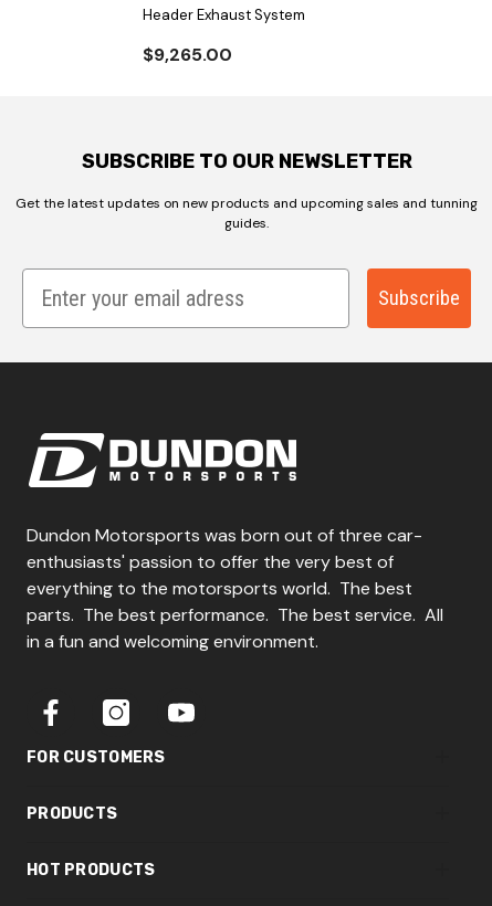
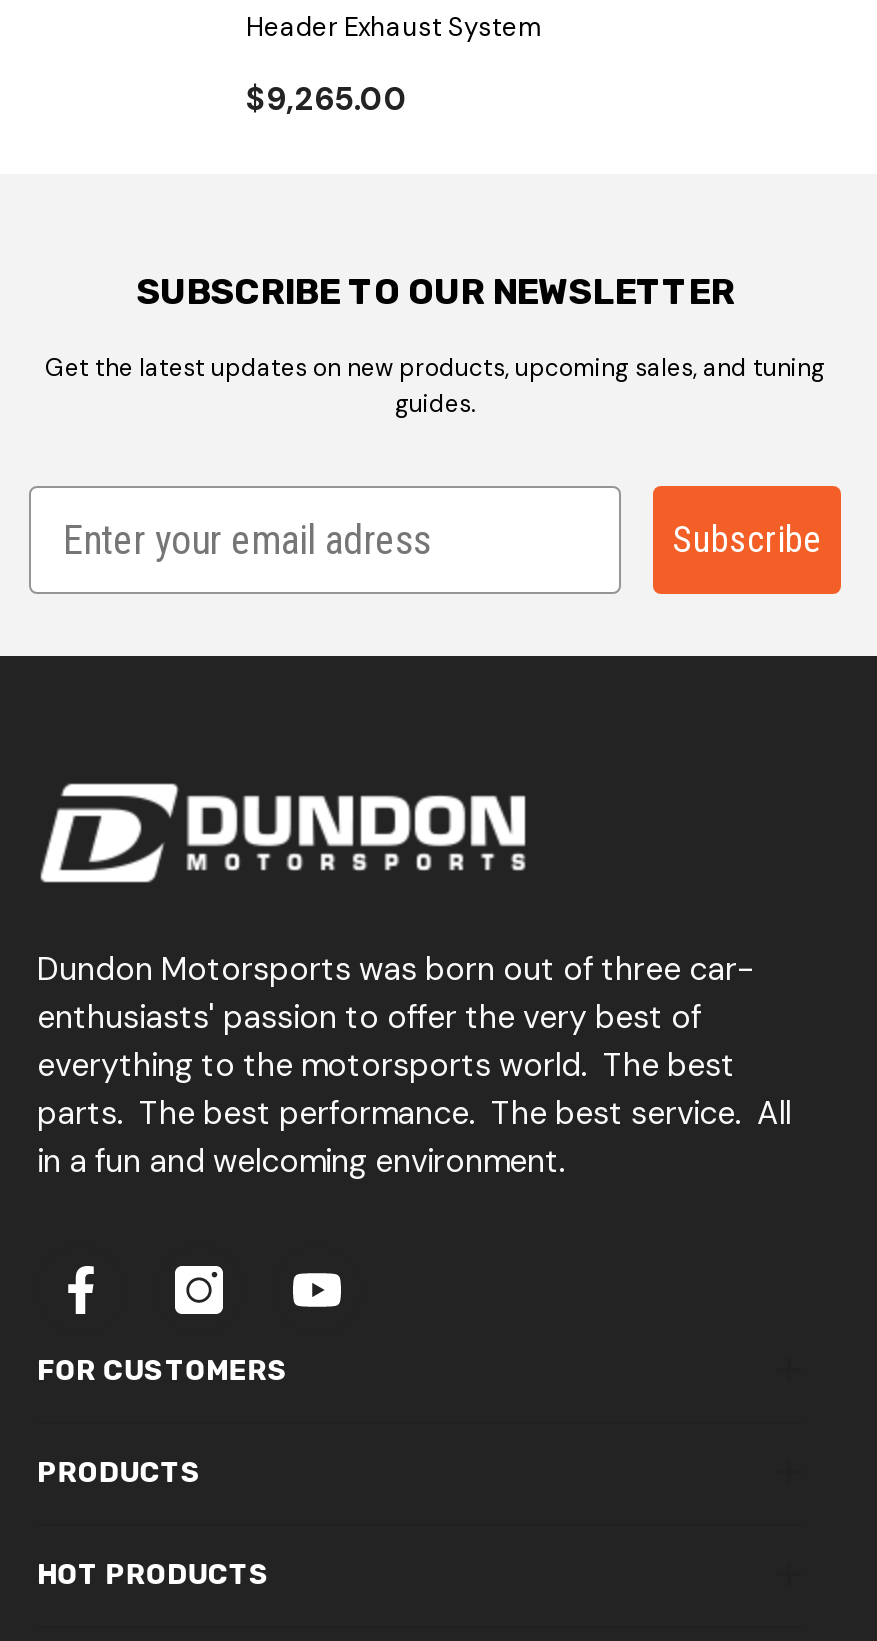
[15,194,478,212] Get the latest updates on new products and upcoming sales and tunning -> [45,352,825,384] Get the latest updates on new products, upcoming sales, and tuning

